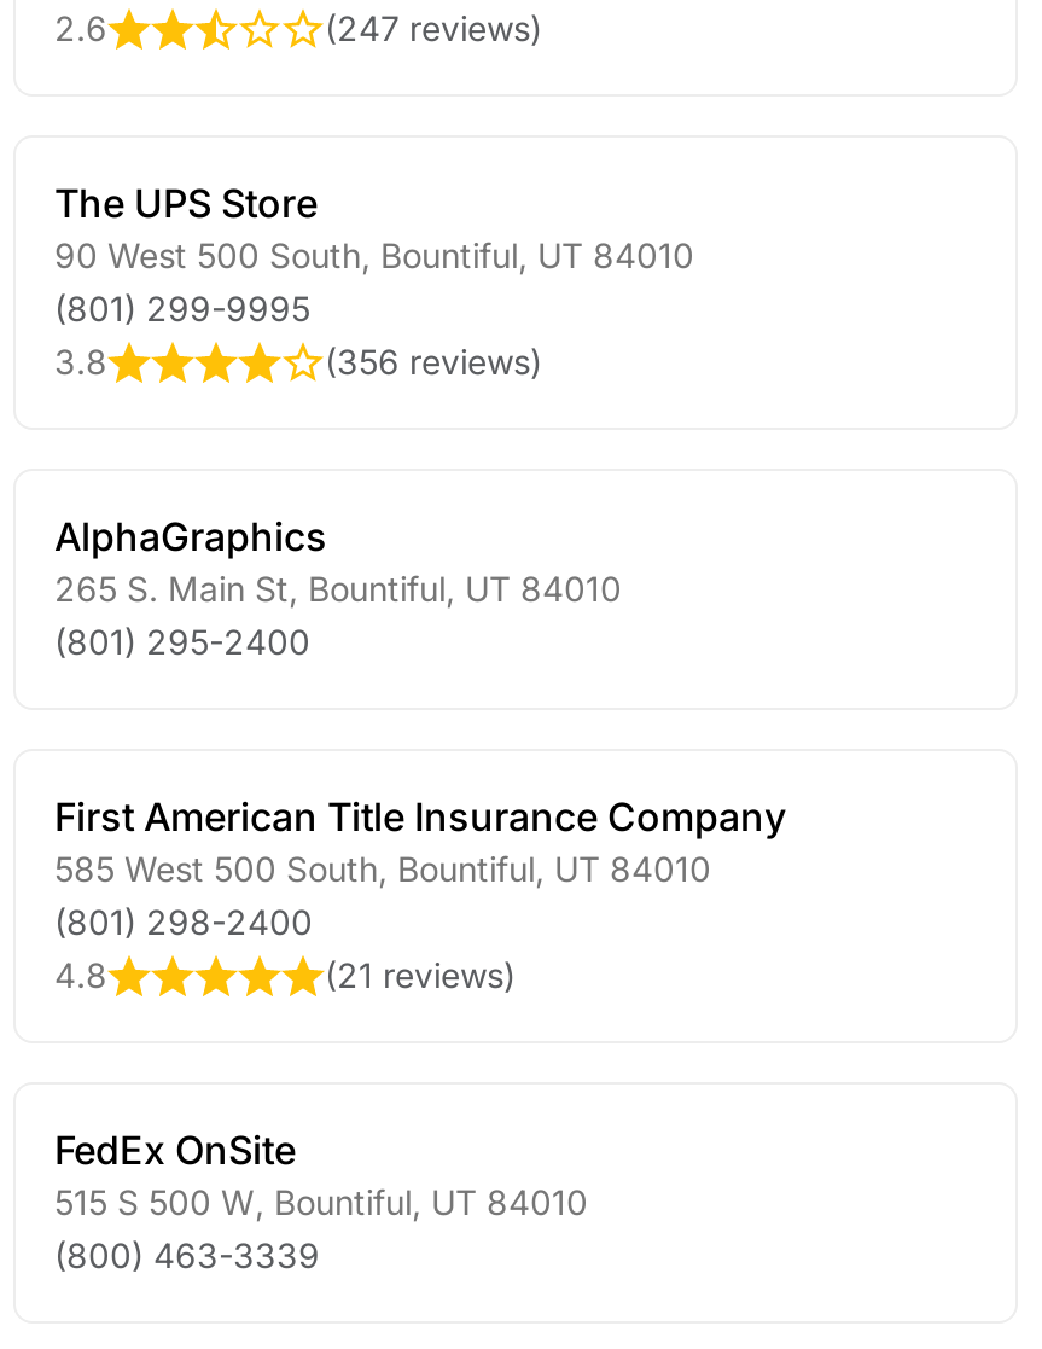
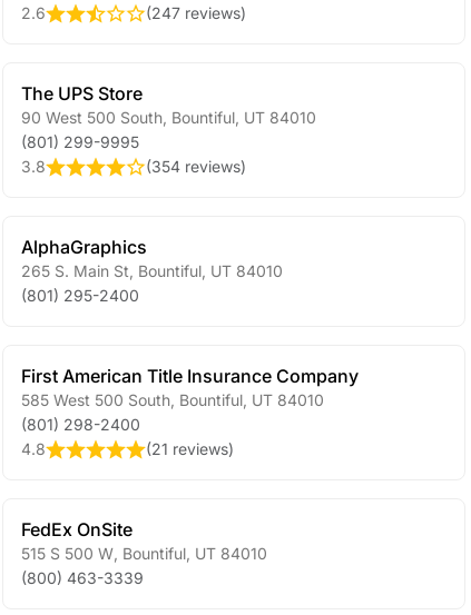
[325,341,542,382] (356 reviews) -> [146,157,246,176] (354 reviews)

